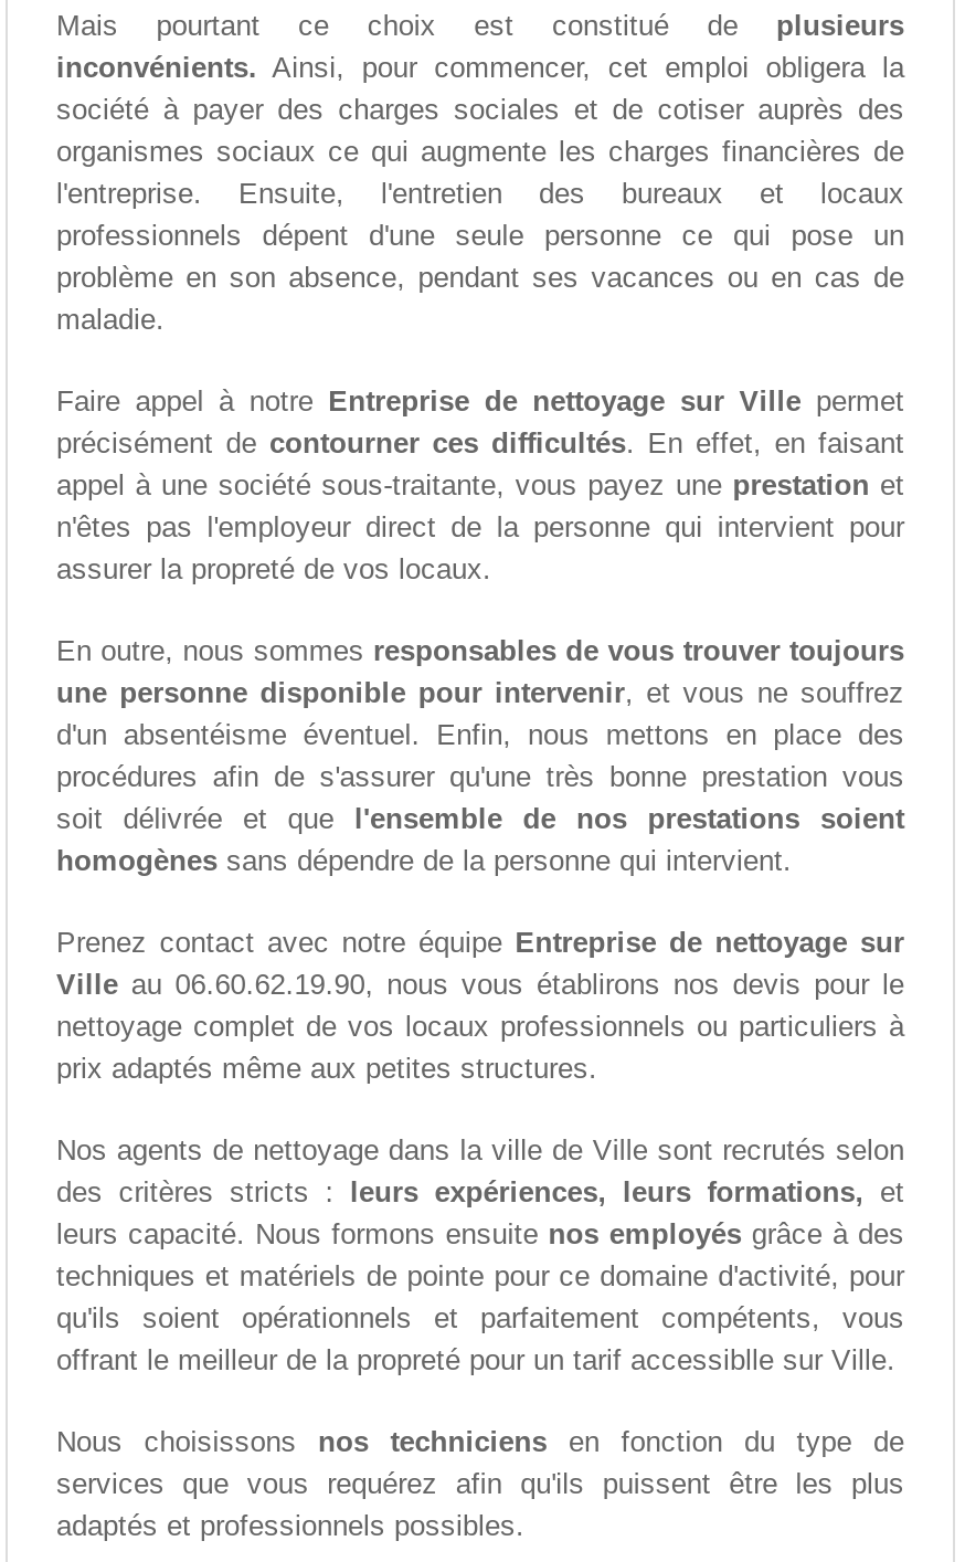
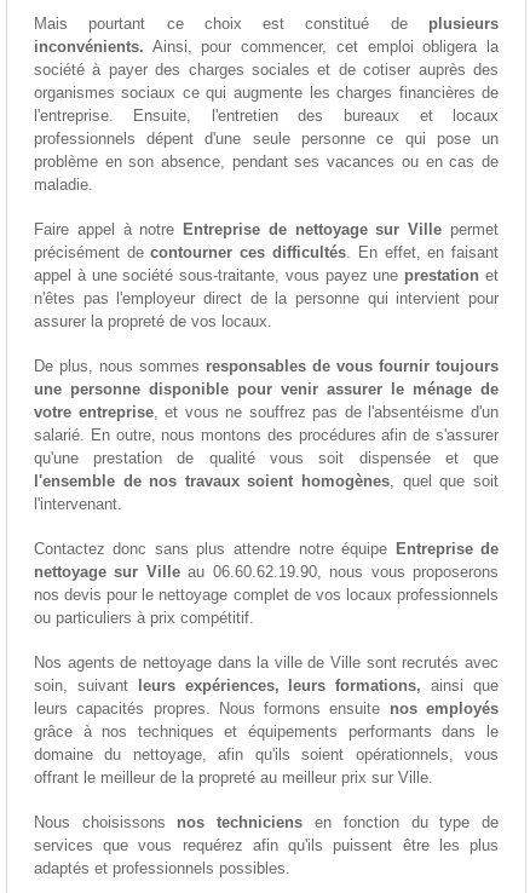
[56,635,904,878] En outre, nous sommes responsables de vous trouver toujours | une personne disponible pour intervenir, et vous ne souffrez | d'un absentéisme éventuel. Enfin, nous mettons en place des | procédures afin de s'assurer qu'une très bonne prestation vous | soit délivrée et que l'ensemble de nos prestations soient | homogènes sans dépendre de la personne qui intervient. -> [34,358,499,514] De plus, nous sommes responsables de vous fournir toujours | une personne disponible pour venir assurer le ménage de | votre entreprise, et vous ne souffrez pas de l'absentéisme d'un | salarié. En outre, nous montons des procédures afin de s'assurer | qu'une prestation de qualité vous soit dispensée et que | l'ensemble de nos travaux soient homogènes, quel que soit | l'intervenant.
[56,927,904,1086] Prenez contact avec notre équipe Entreprise de nettoyage sur | Ville au 06.60.62.19.90, nous vous établirons nos devis pour le | nettoyage complet de vos locaux professionnels ou particuliers à | prix adaptés même aux petites structures. -> [34,540,499,627] Contactez donc sans plus attendre notre équipe Entreprise de | nettoyage sur Ville au 06.60.62.19.90, nous vous proposerons | nos devis pour le nettoyage complet de vos locaux professionnels | ou particuliers à prix compétitif.
[56,1134,904,1378] Nos agents de nettoyage dans la ville de Ville sont recrutés selon | des critères stricts : leurs expériences, leurs formations, et | leurs capacité. Nous formons ensuite nos employés grâce à des | techniques et matériels de pointe pour ce domaine d'activité, pour | qu'ils soient opérationnels et parfaitement compétents, vous | offrant le meilleur de la propreté pour un tarif accessiblle sur Ville. -> [34,654,499,787] Nos agents de nettoyage dans la ville de Ville sont recrutés avec | soin, suivant leurs expériences, leurs formations, ainsi que | leurs capacités propres. Nous formons ensuite nos employés | grâce à nos techniques et équipements performants dans le | domaine du nettoyage, afin qu'ils soient opérationnels, vous | offrant le meilleur de la propreté au meilleur prix sur Ville.

